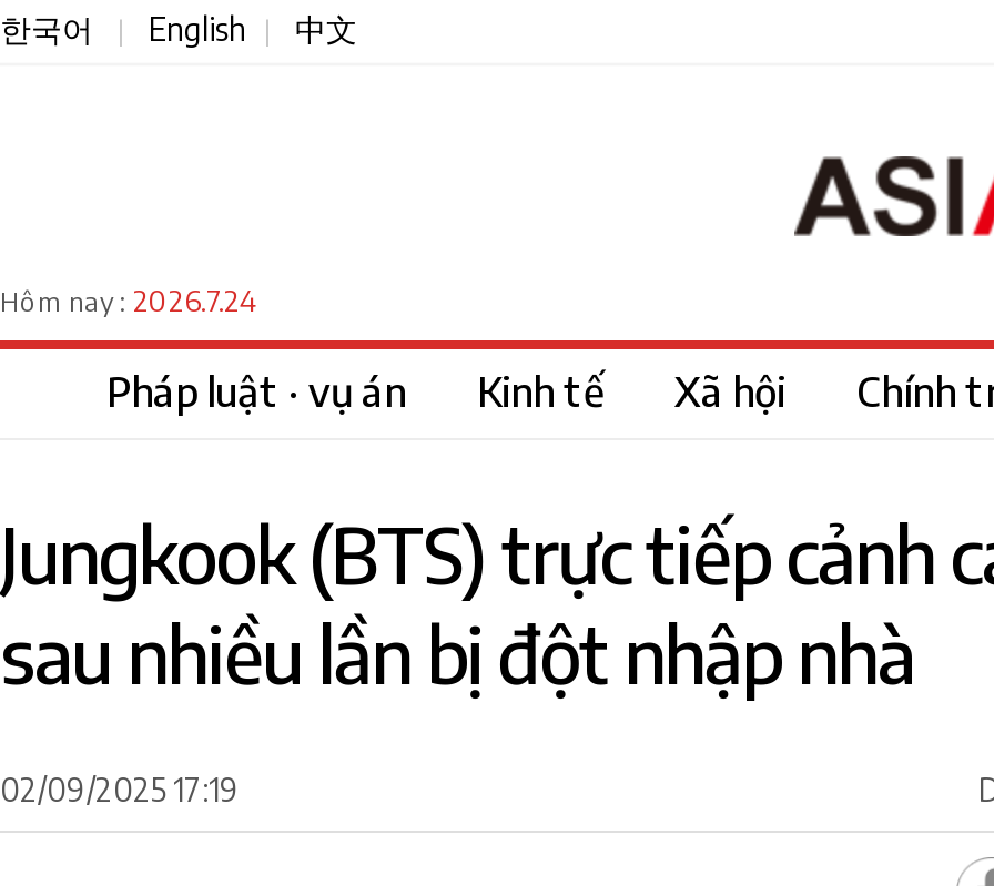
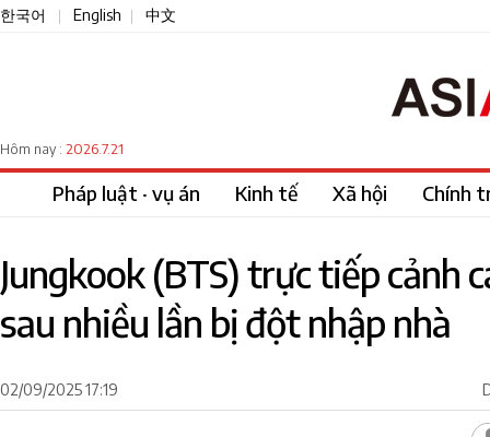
[0,283,260,318] Hôm nay : 2026.7.24 -> [0,140,124,157] Hôm nay : 2026.7.21

